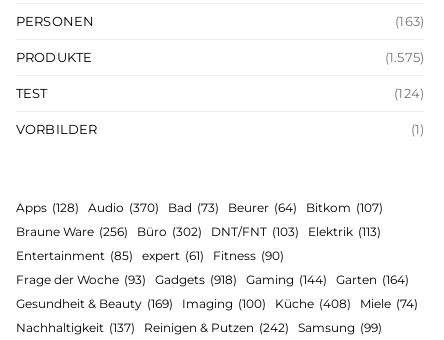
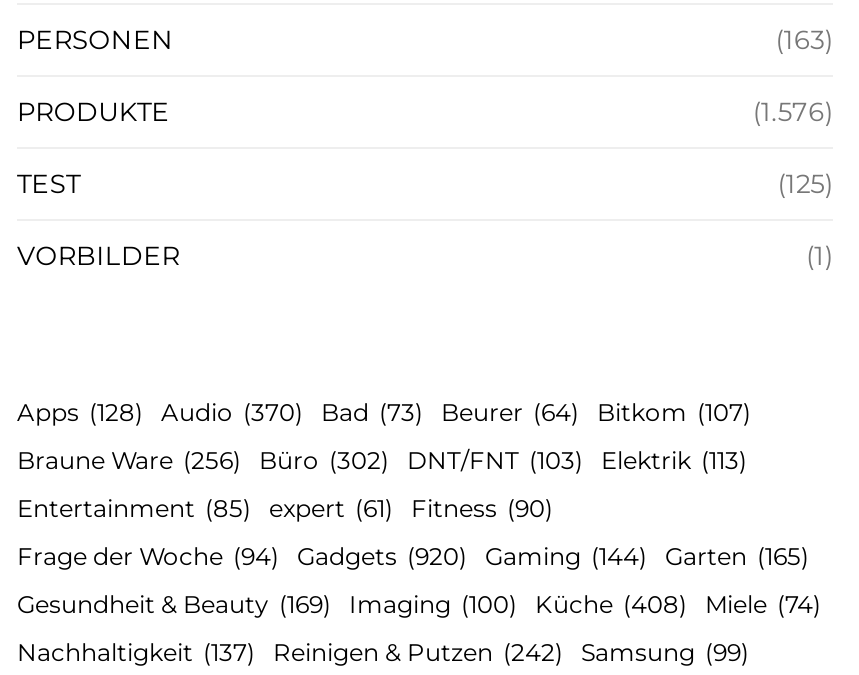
[385,49,424,65] (1.575) -> [753,94,833,126] (1.576)
[394,85,424,101] (124) -> [777,166,833,198] (125)
[16,272,409,287] Frage der Woche (93) Gadgets (918) Gaming (144) Garten (164) -> [17,540,809,570] Frage der Woche (94) Gadgets (920) Gaming (144) Garten (165)

